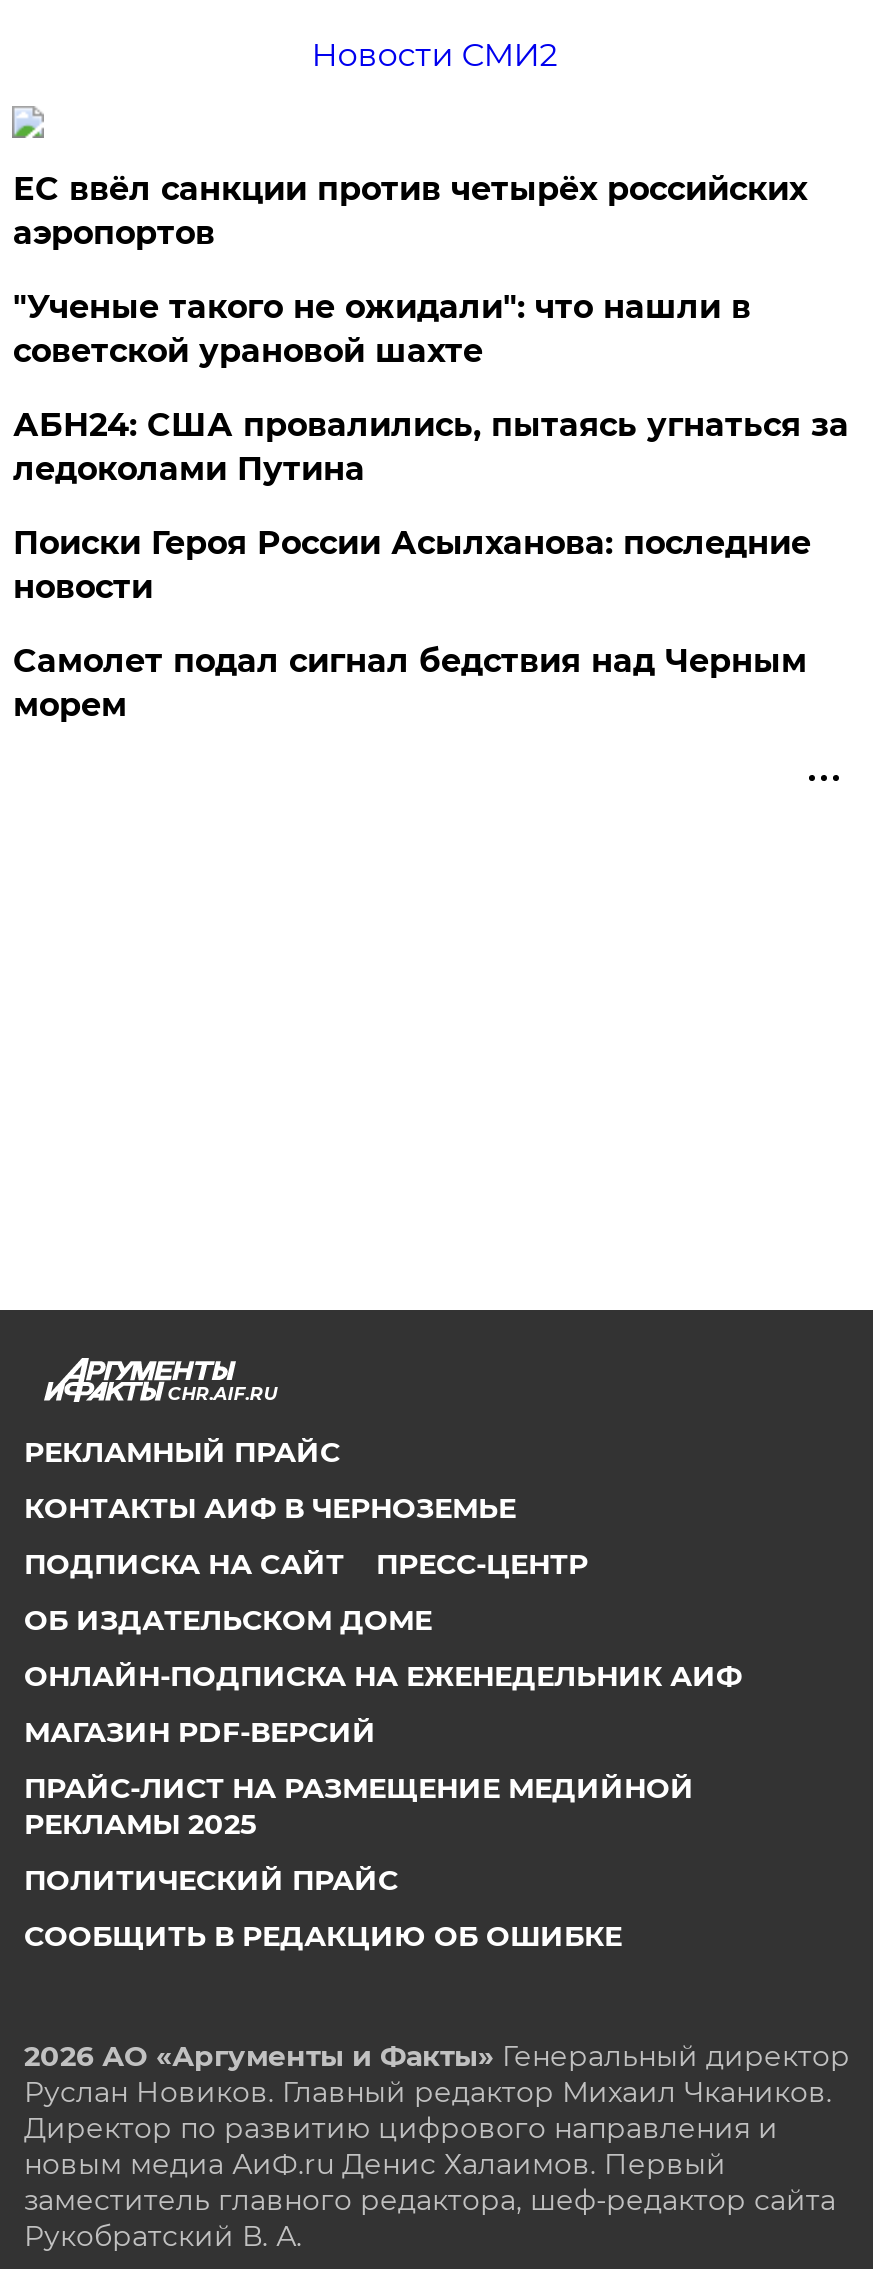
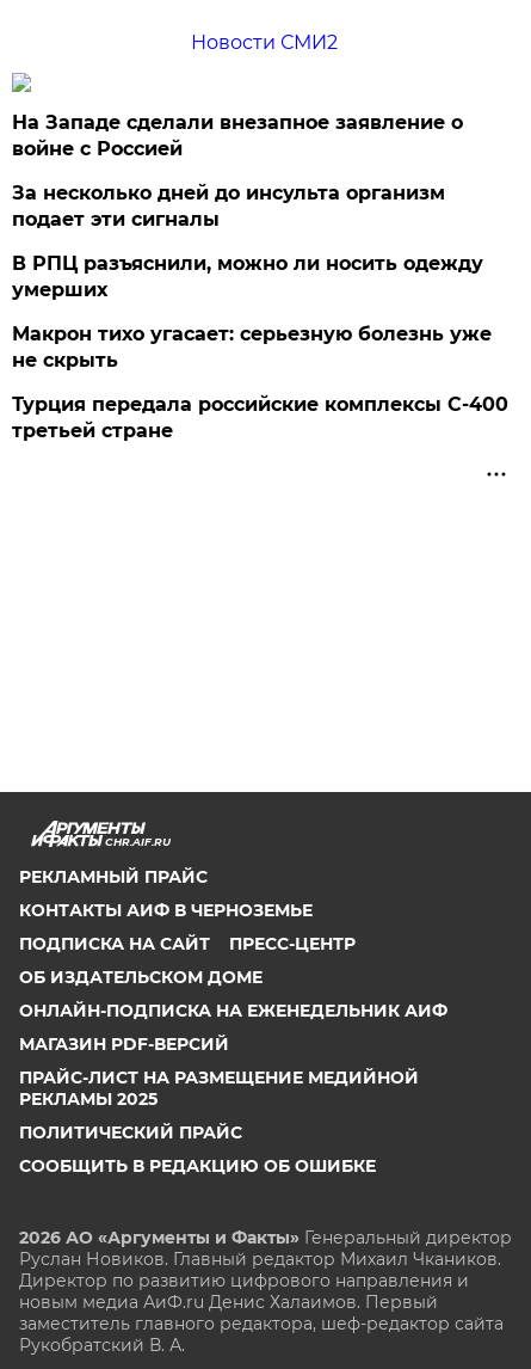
[13,170,807,252] ЕС ввёл санкции против четырёх российских | аэропортов -> [12,111,463,160] На Западе сделали внезапное заявление о | войне с Россией
[13,288,751,370] "Ученые такого не ожидали": что нашли в | советской урановой шахте -> [12,182,446,231] За несколько дней до инсульта организм | подает эти сигналы
[13,406,849,488] АБН24: США провалились, пытаясь угнаться за | ледоколами Путина -> [12,252,484,301] В РПЦ разъяснили, можно ли носить одежду | умерших
[13,524,811,606] Поиски Героя России Асылханова: последние | новости -> [12,323,492,372] Макрон тихо угасает: серьезную болезнь уже | не скрыть
[13,642,807,724] Самолет подал сигнал бедствия над Черным | морем -> [12,393,509,442] Турция передала российские комплексы С-400 | третьей стране

